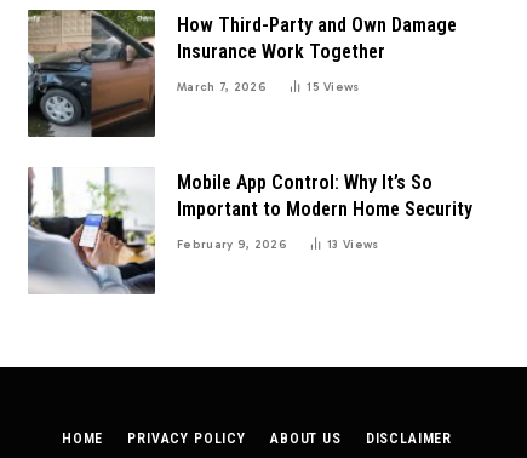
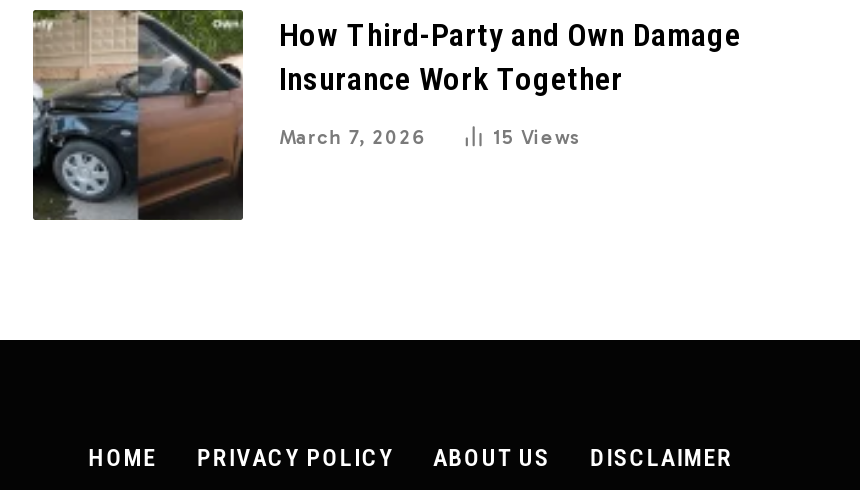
[27,167,472,294] [image] | Mobile App Control: Why It’s So | Important to Modern Home Security | February 9, 2026 | 13 Views -> none

